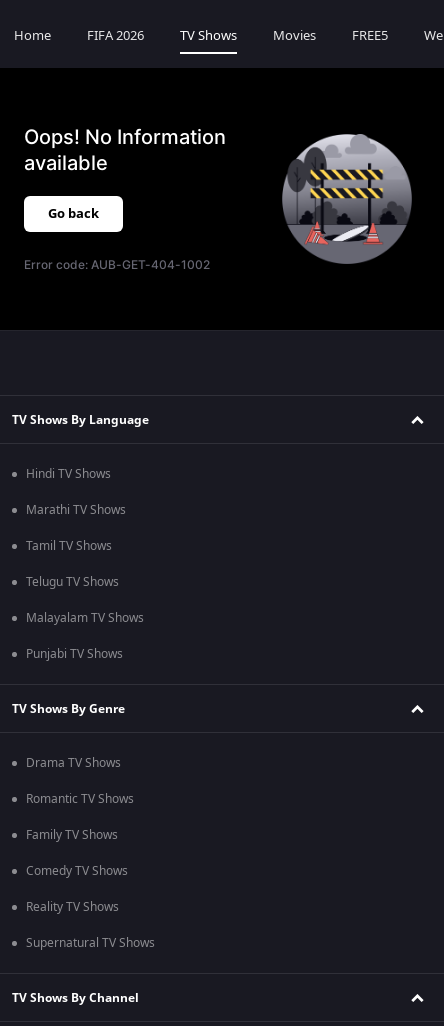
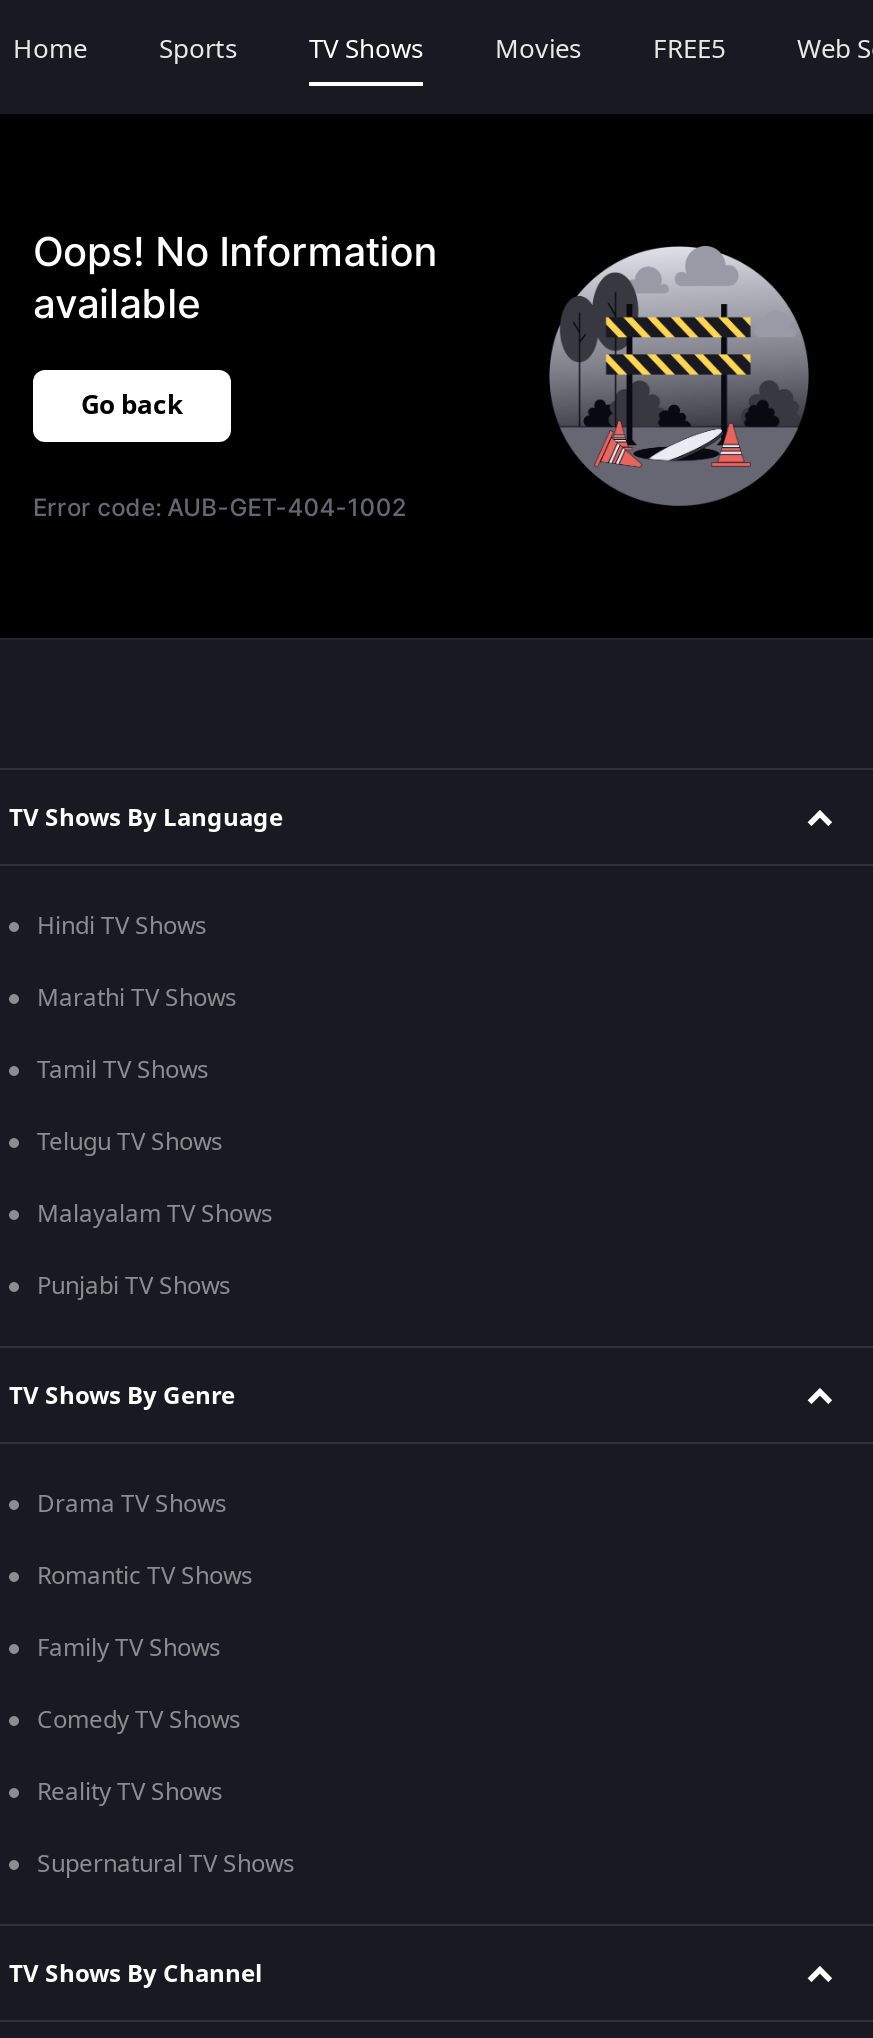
[87,26,144,45] FIFA 2026 -> [159,30,237,68] Sports

